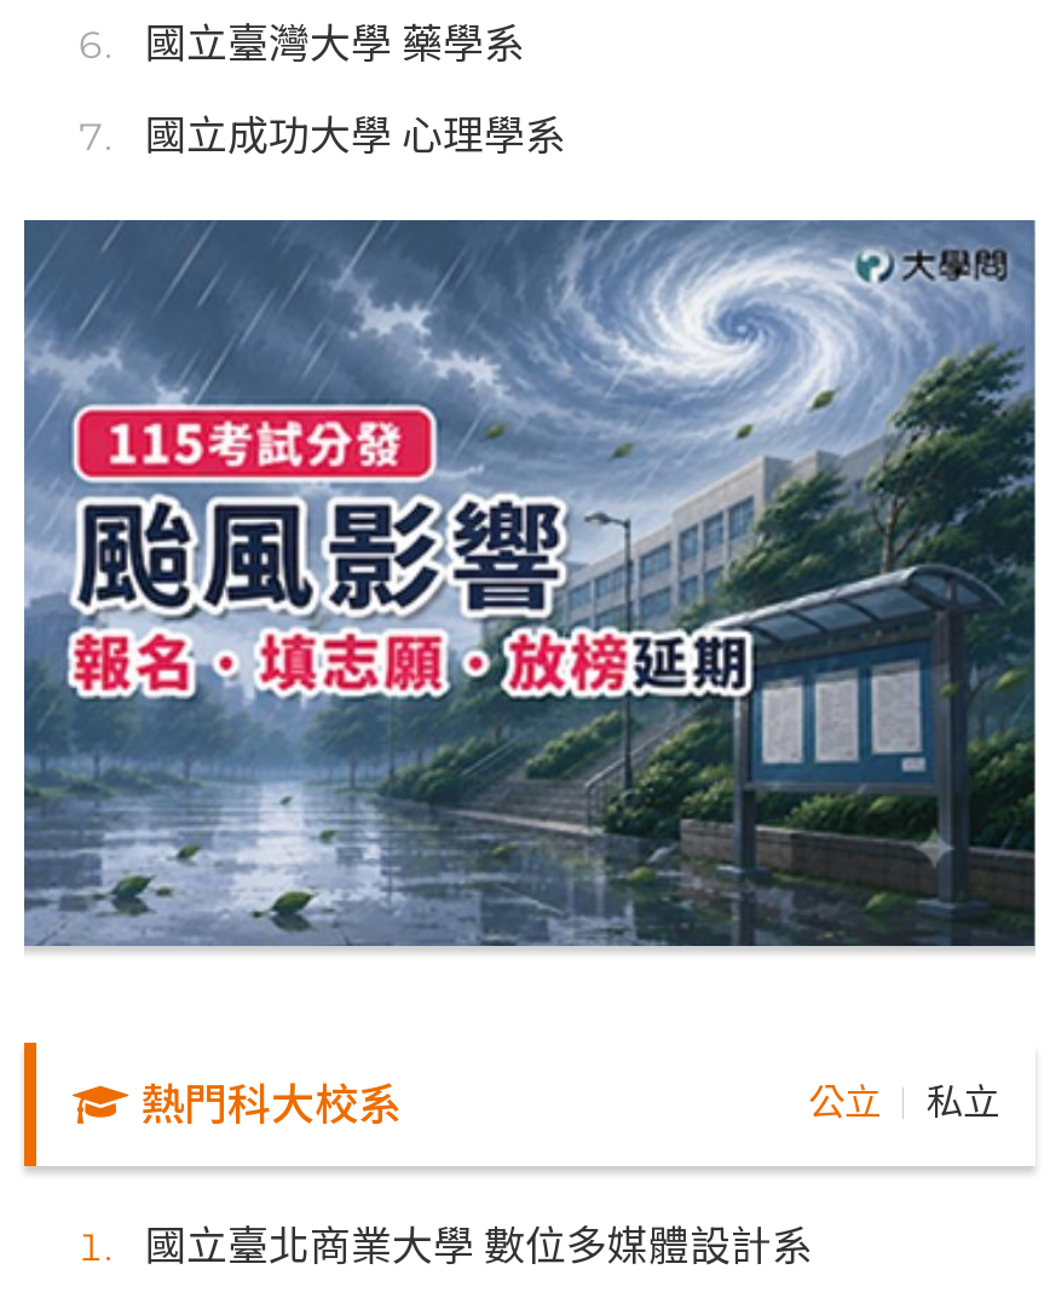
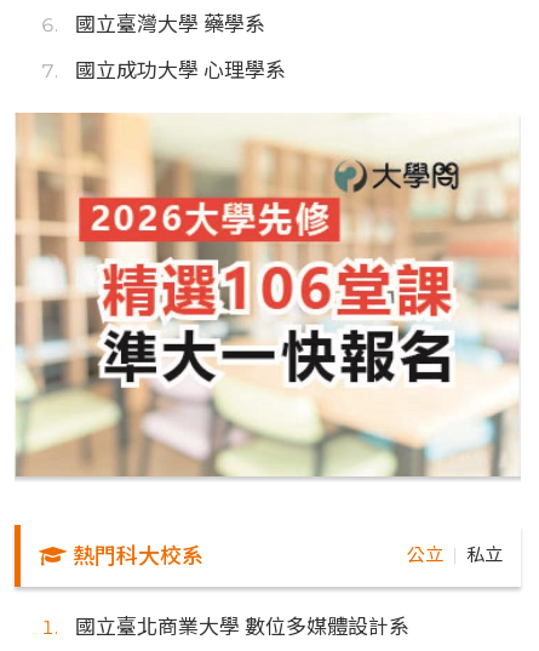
[22,218,1038,948] [image] -> [15,112,521,476] [image]

